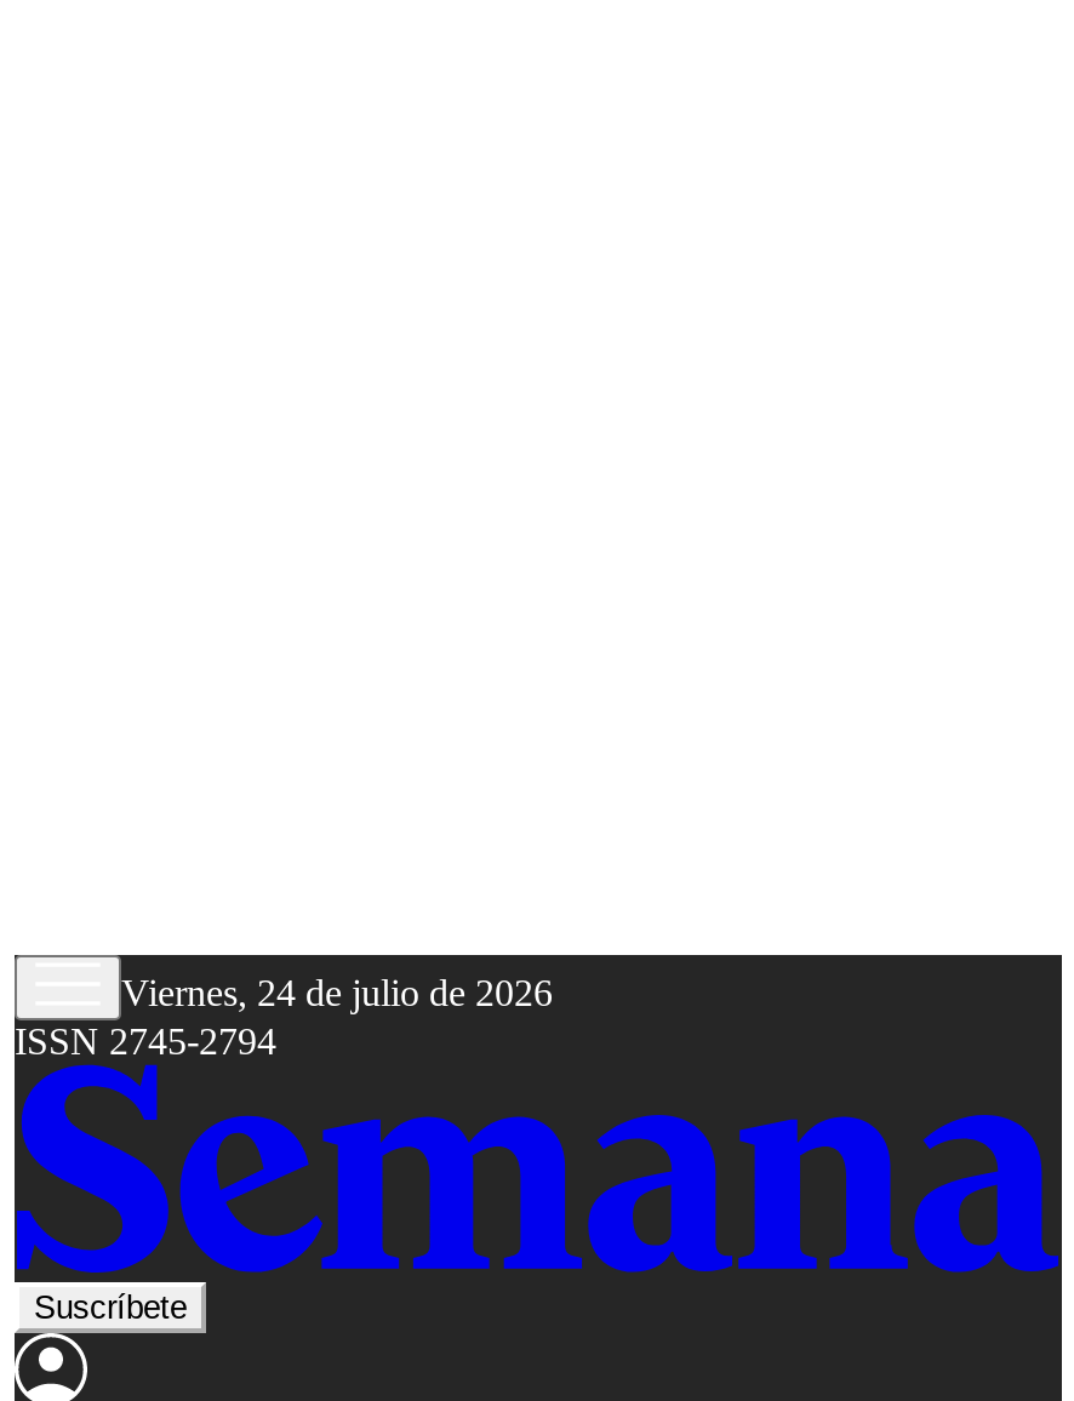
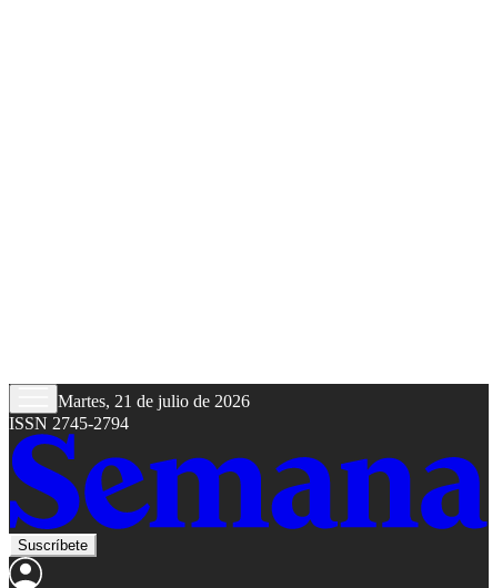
[121,972,553,1013] Viernes, 24 de julio de 2026 -> [58,392,250,410] Martes, 21 de julio de 2026

